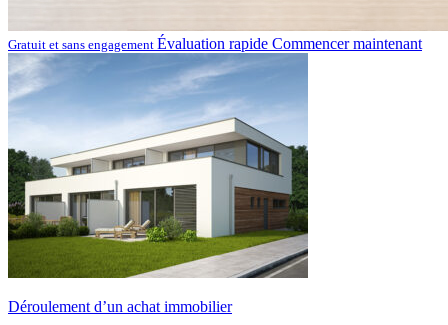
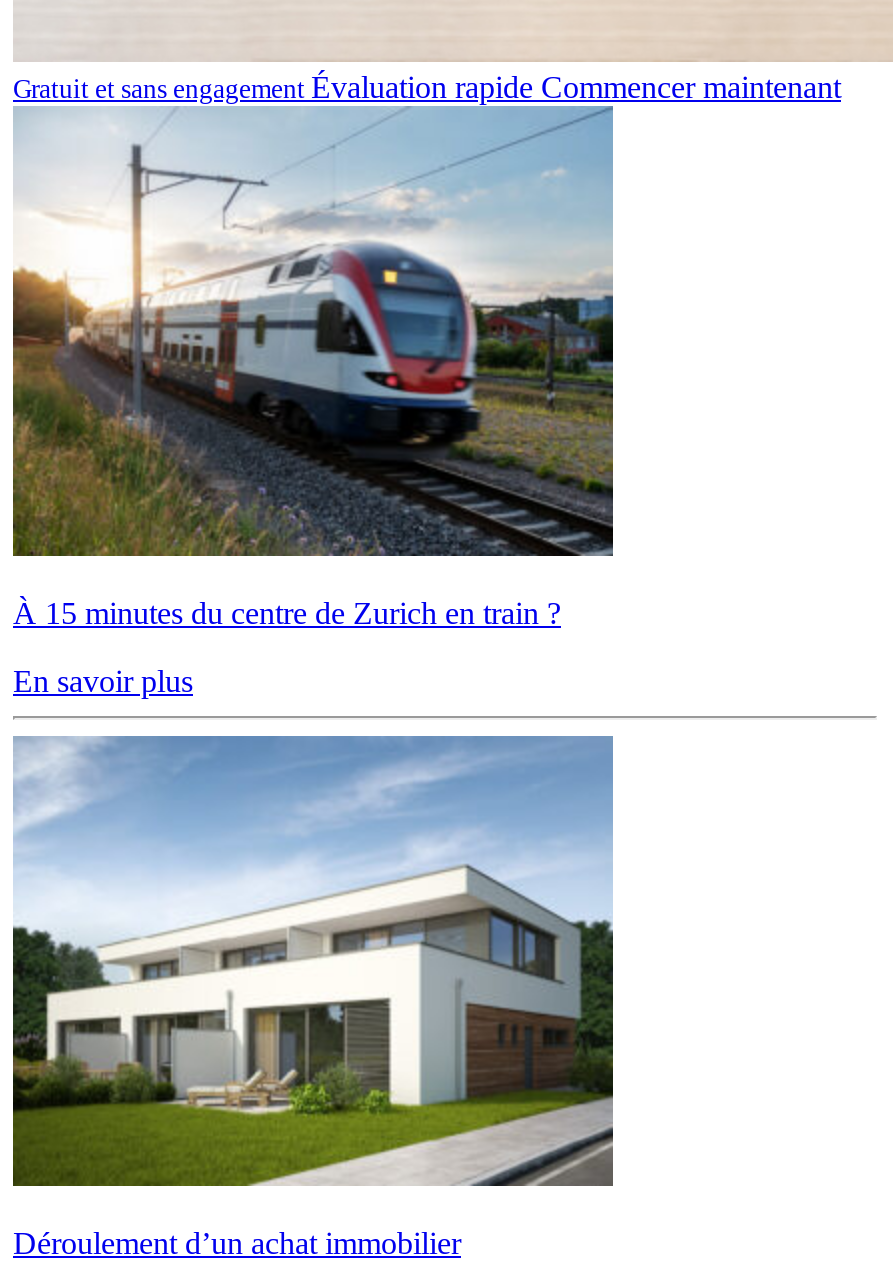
none -> [11,110,613,698] [image] | À 15 minutes du centre de Zurich en train ? | En savoir plus

